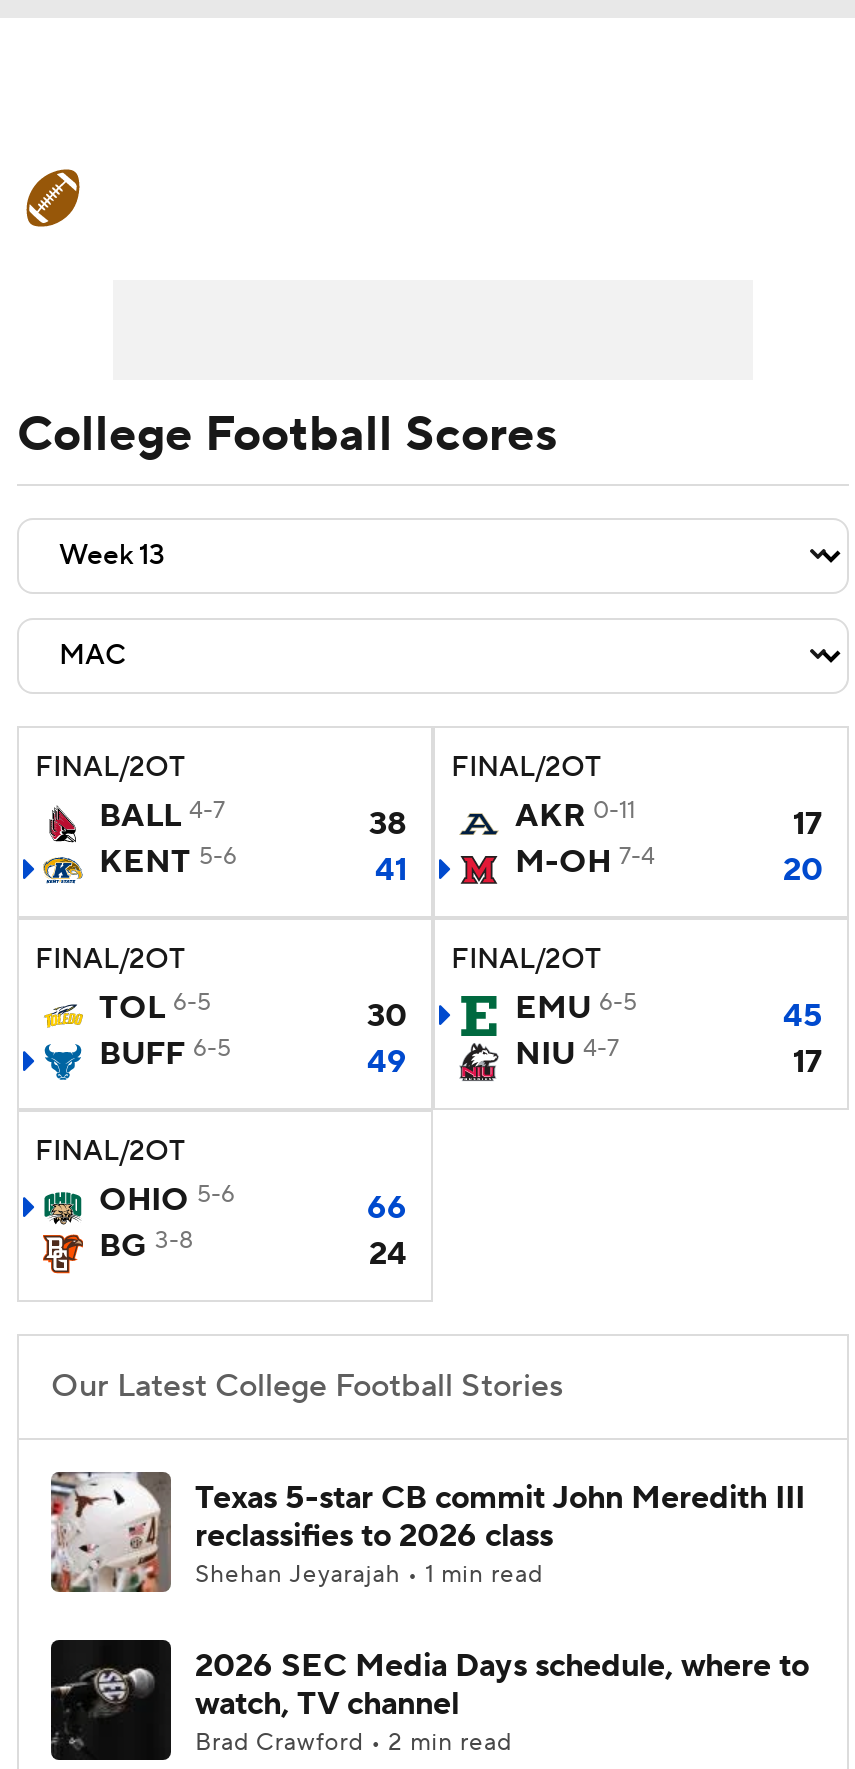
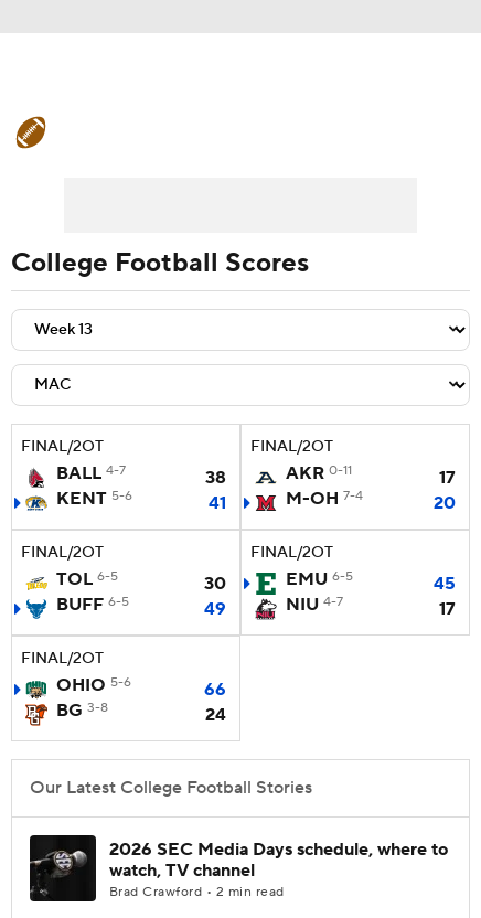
[49,1470,805,1594] [image] | Texas 5-star CB commit John Meredith III | reclassifies to 2026 class | Shehan Jeyarajah • 1 min read -> none

